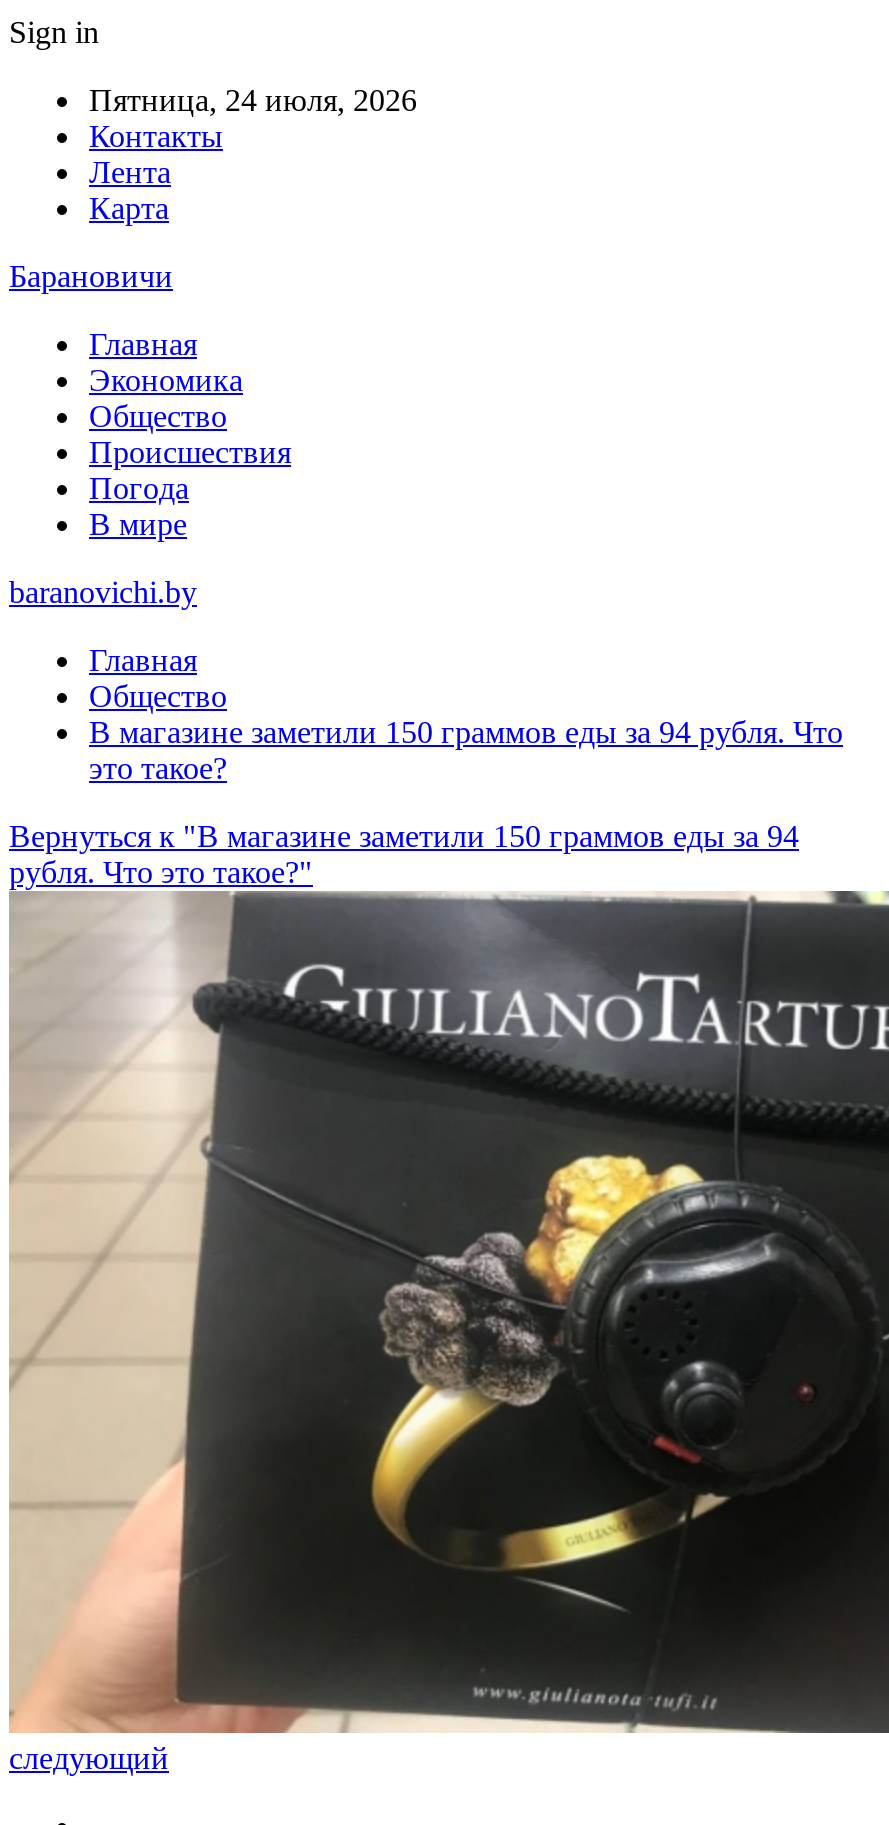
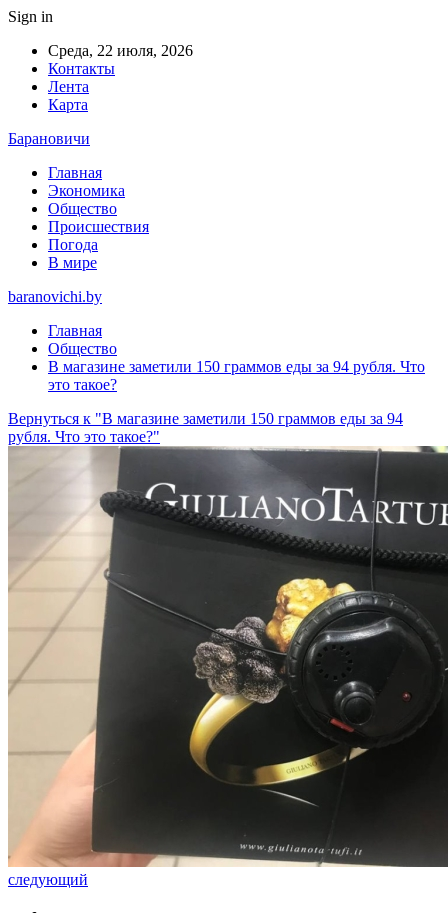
[89,83,417,117] Пятница, 24 июля, 2026 -> [48,42,193,59] Среда, 22 июля, 2026

